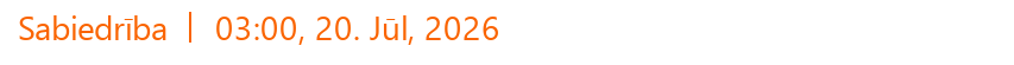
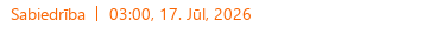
[18,5,500,50] Sabiedrība 03:00, 20. Jūl, 2026 -> [11,2,252,25] Sabiedrība 03:00, 17. Jūl, 2026

